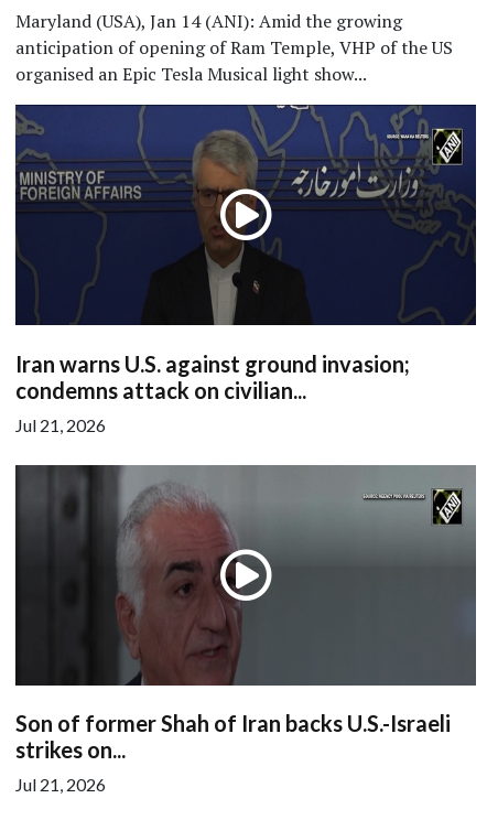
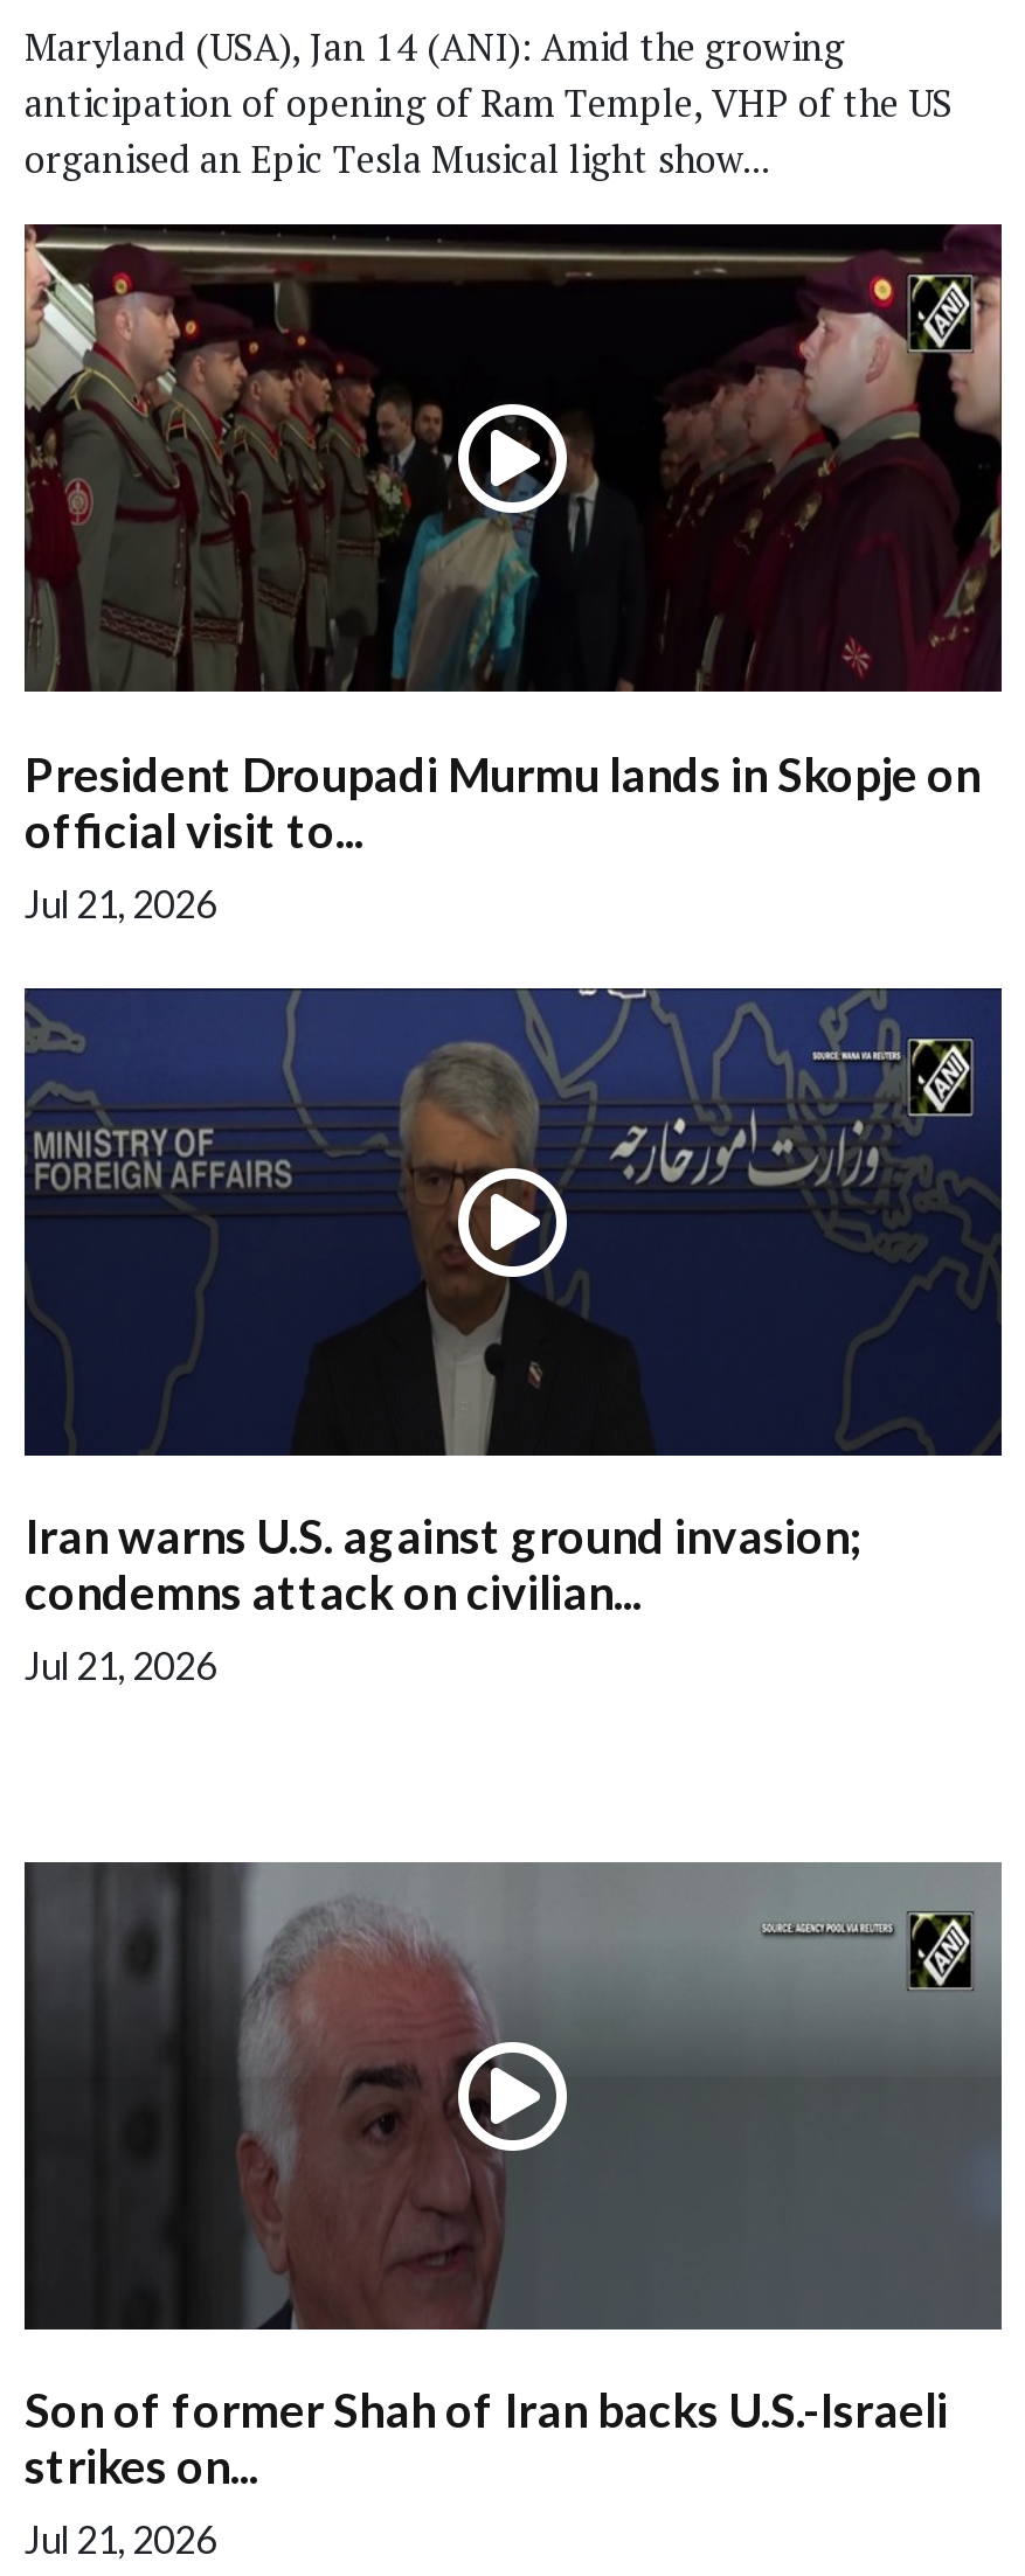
none -> [22,224,1004,924] [image] | President Droupadi Murmu lands in Skopje on | official visit to... | Jul 21, 2026

